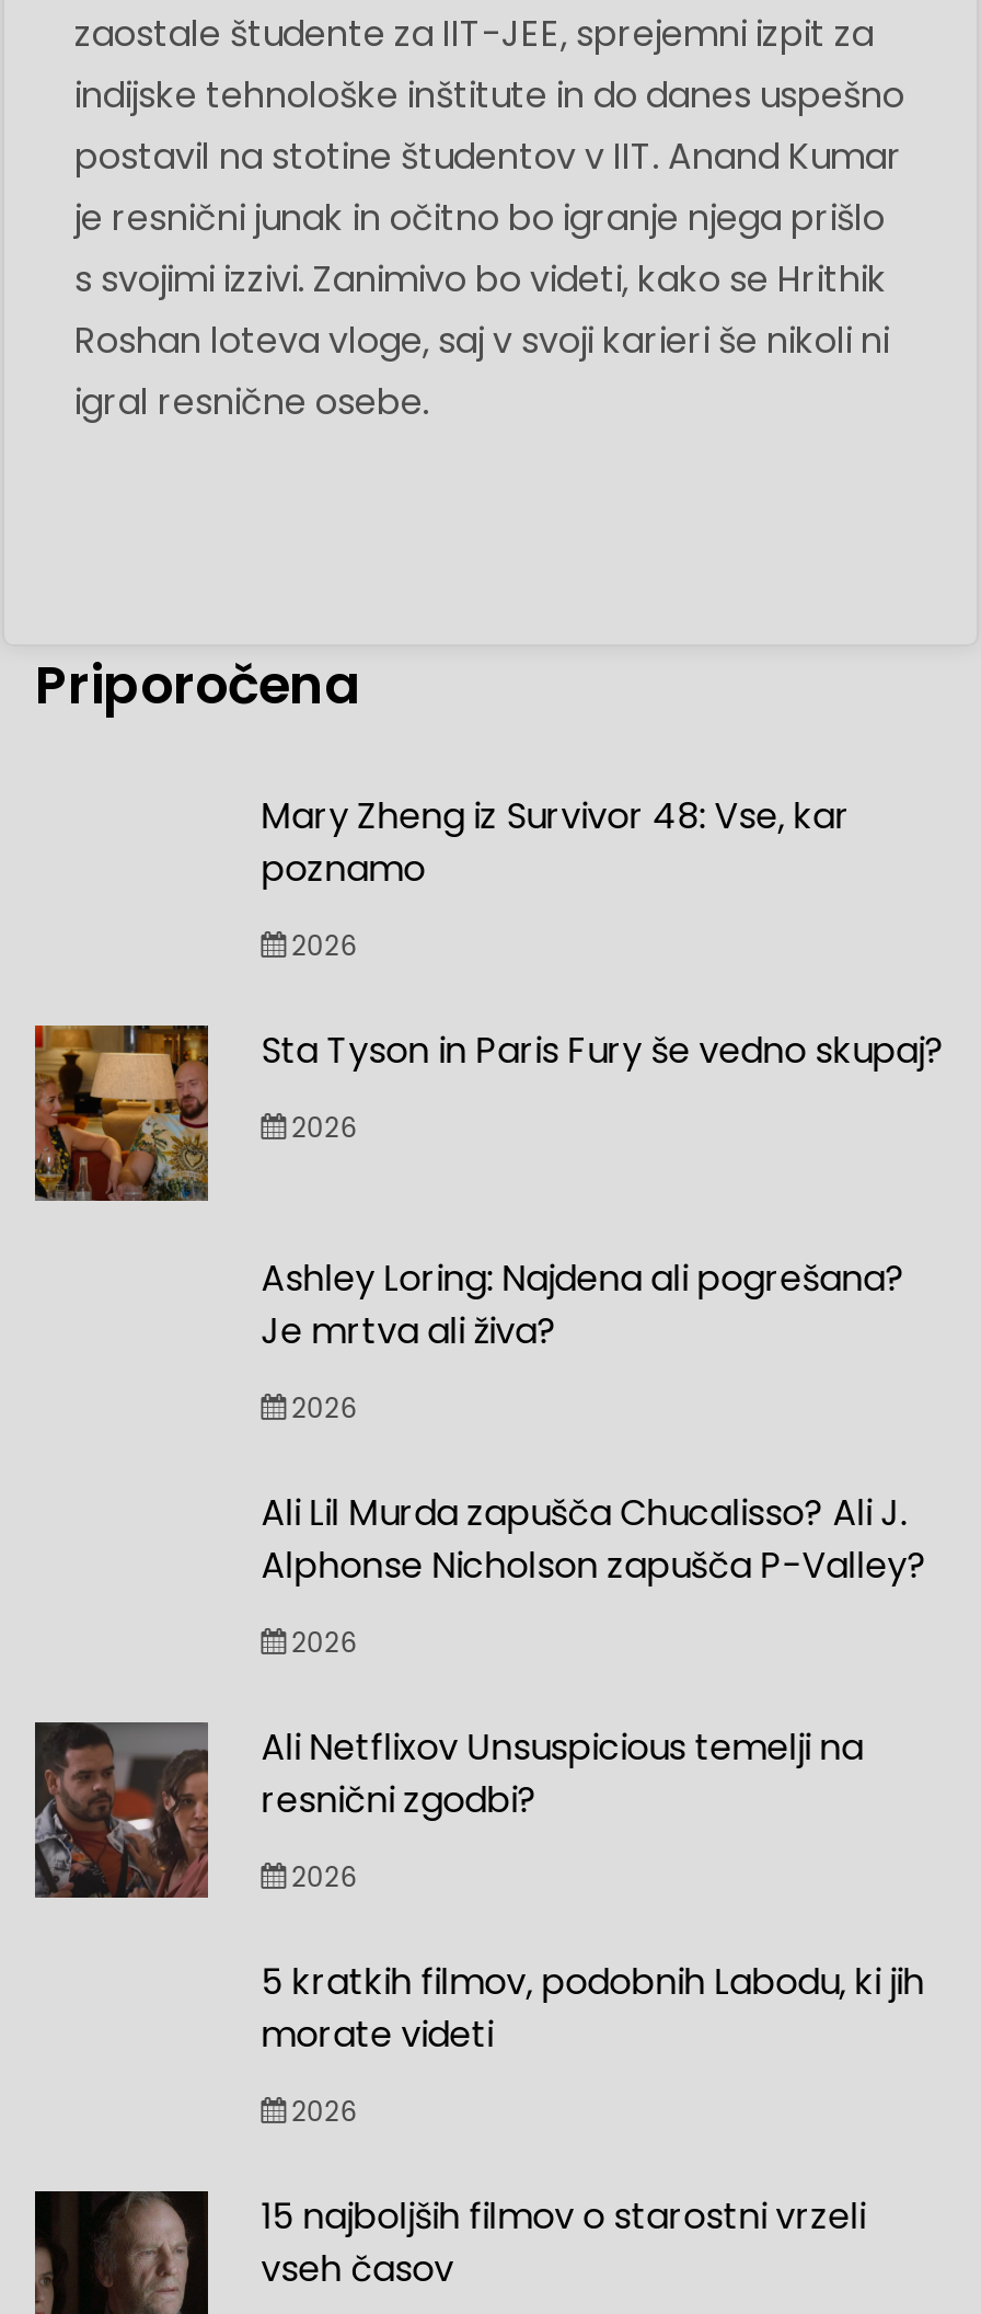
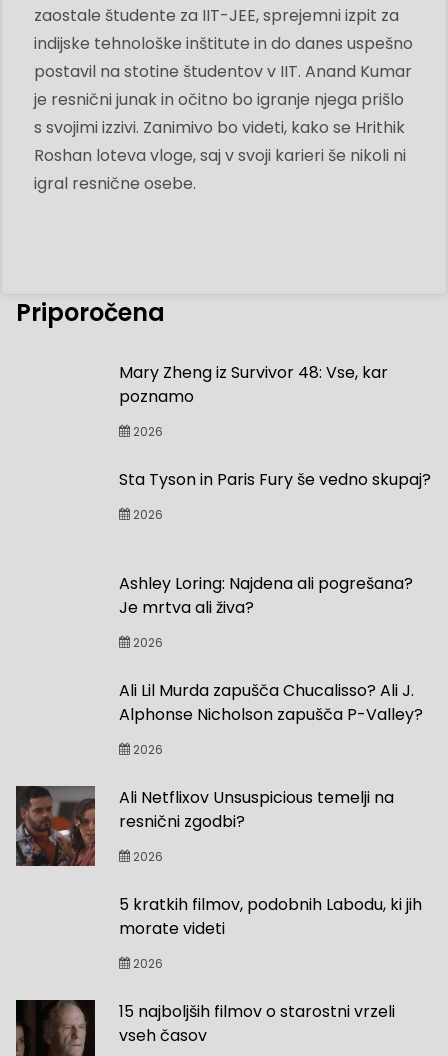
[33,1023,210,1203] [image] -> none

